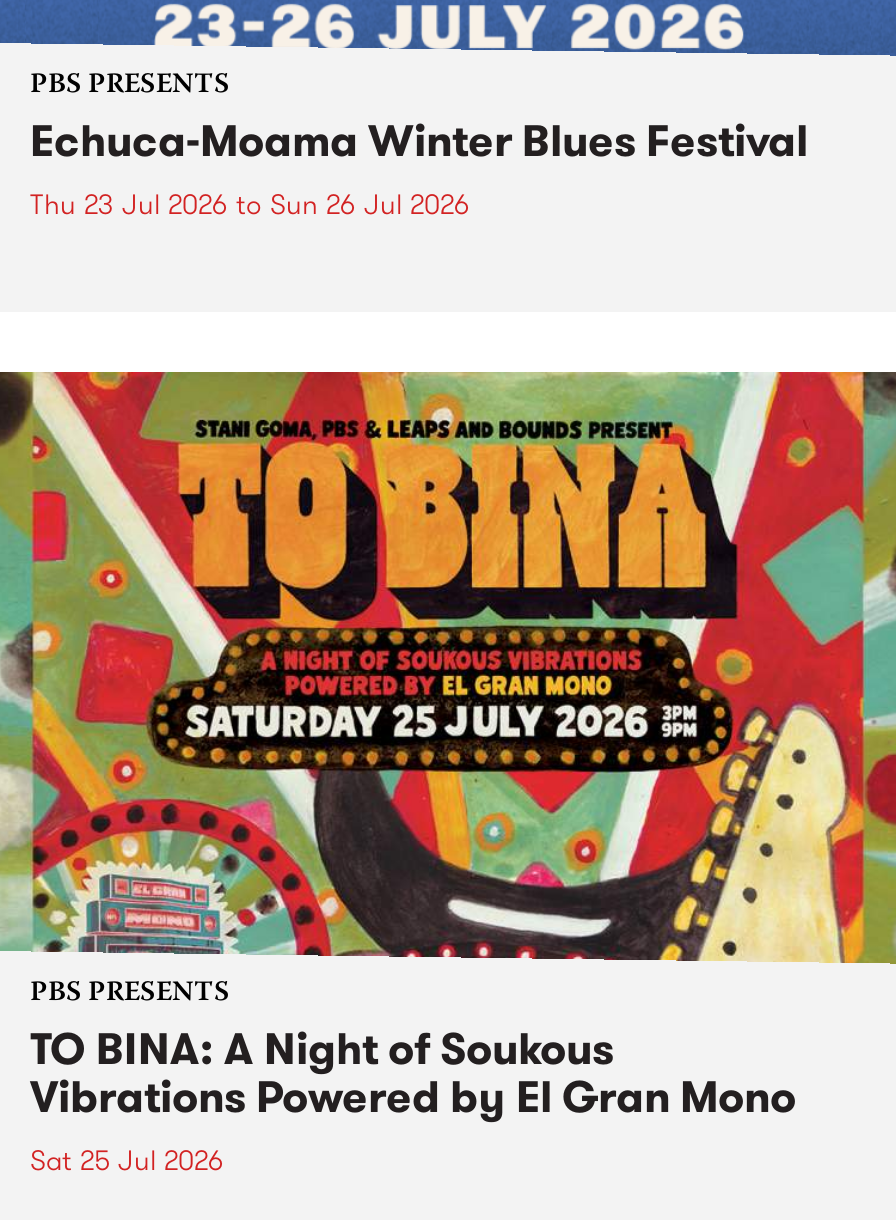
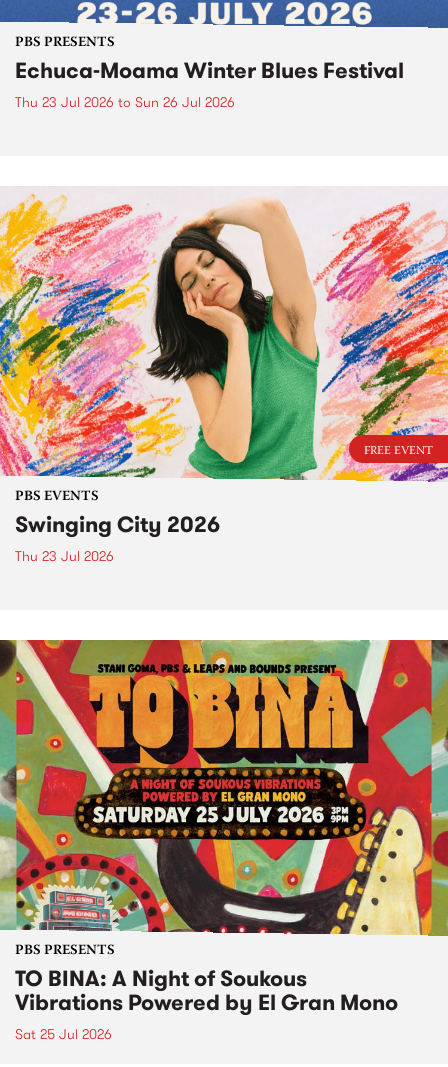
none -> [3,186,445,566] [image] | FREE EVENT | PBS EVENTS | Swinging City 2026 | Thu 23 Jul 2026

